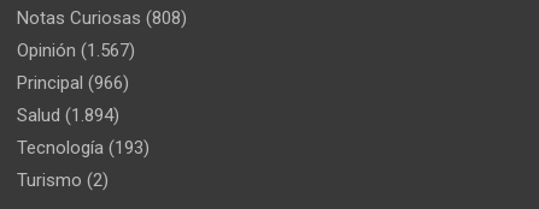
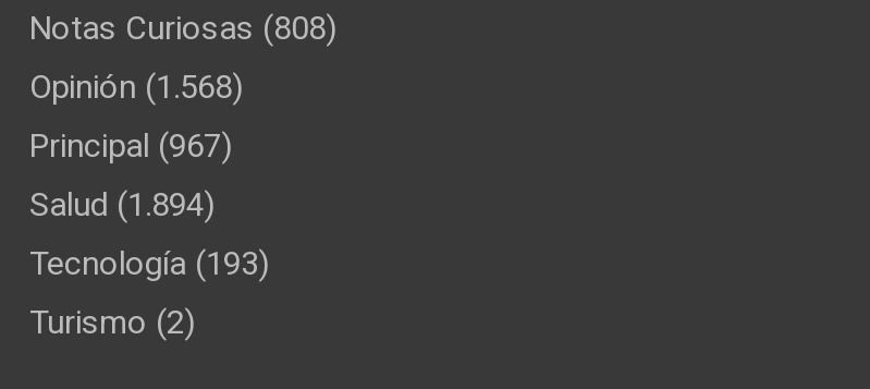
[17,40,135,62] Opinión (1.567) -> [29,68,243,107] Opinión (1.568)
[17,72,129,94] Principal (966) -> [29,127,232,166] Principal (967)

